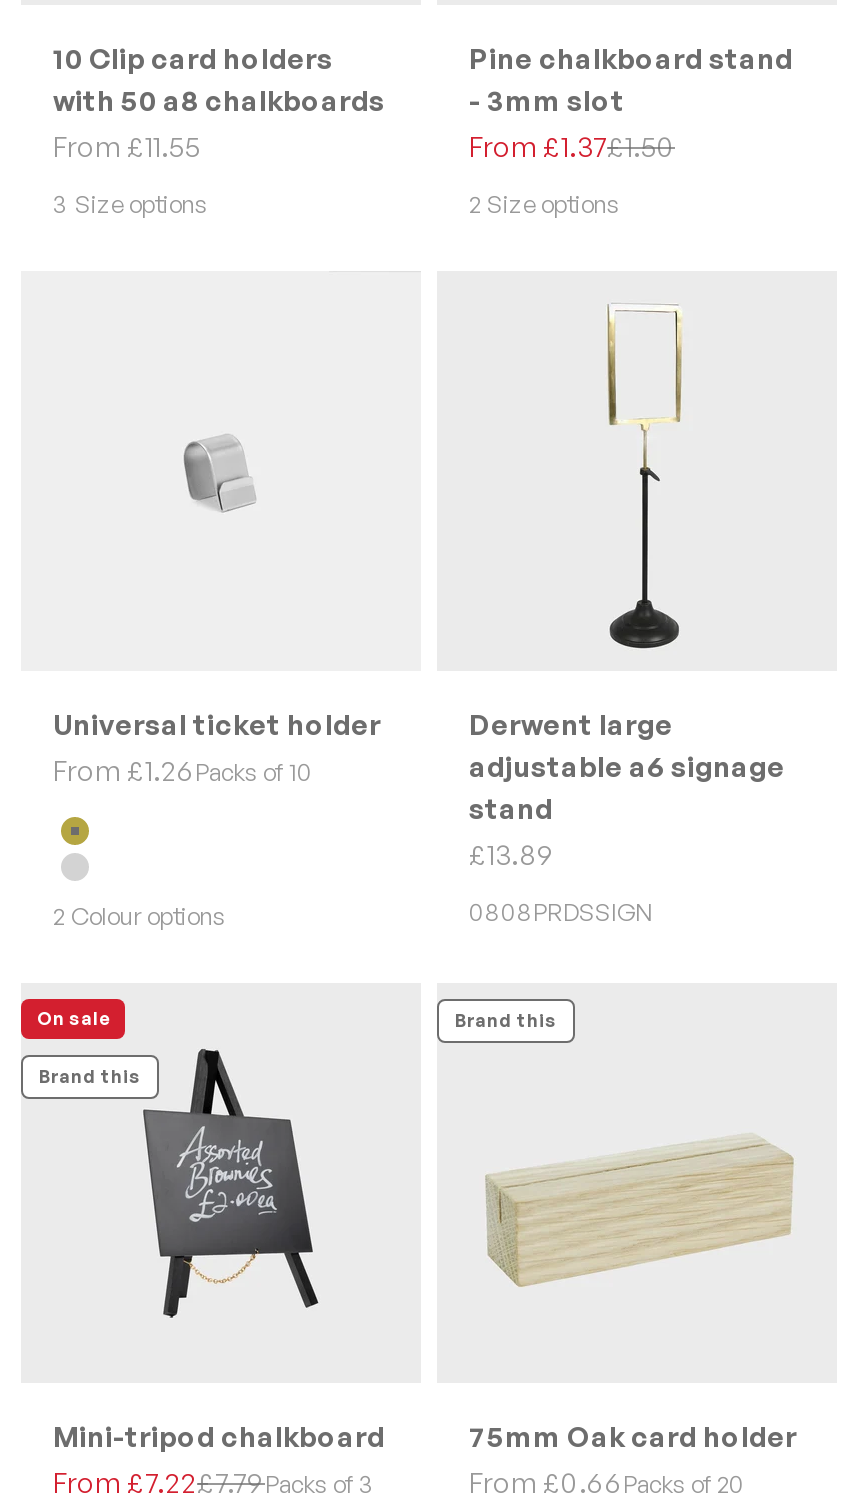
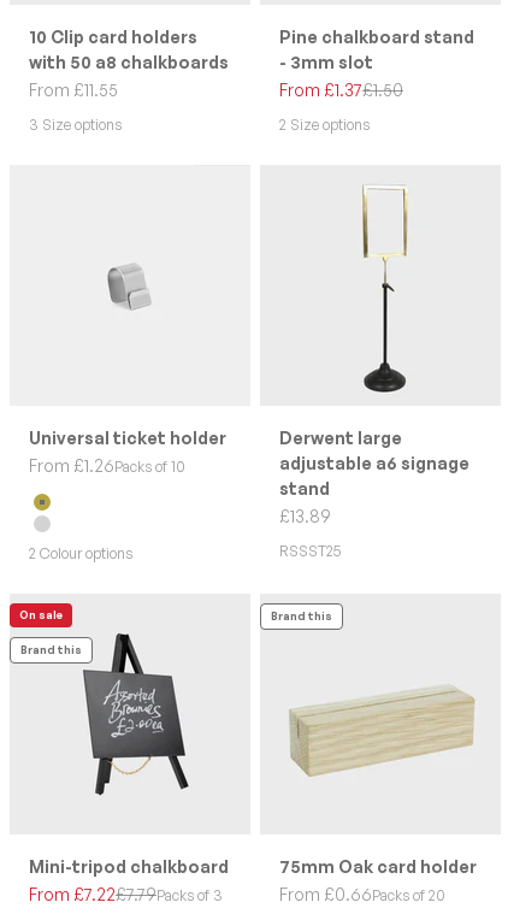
[469,898,653,928] 0808PRDSSIGN -> [279,542,341,560] RSSST25

